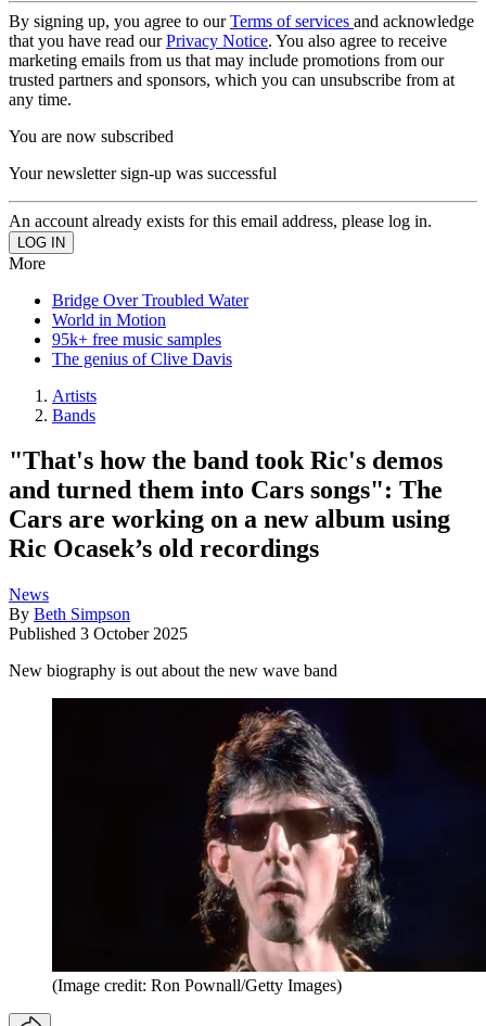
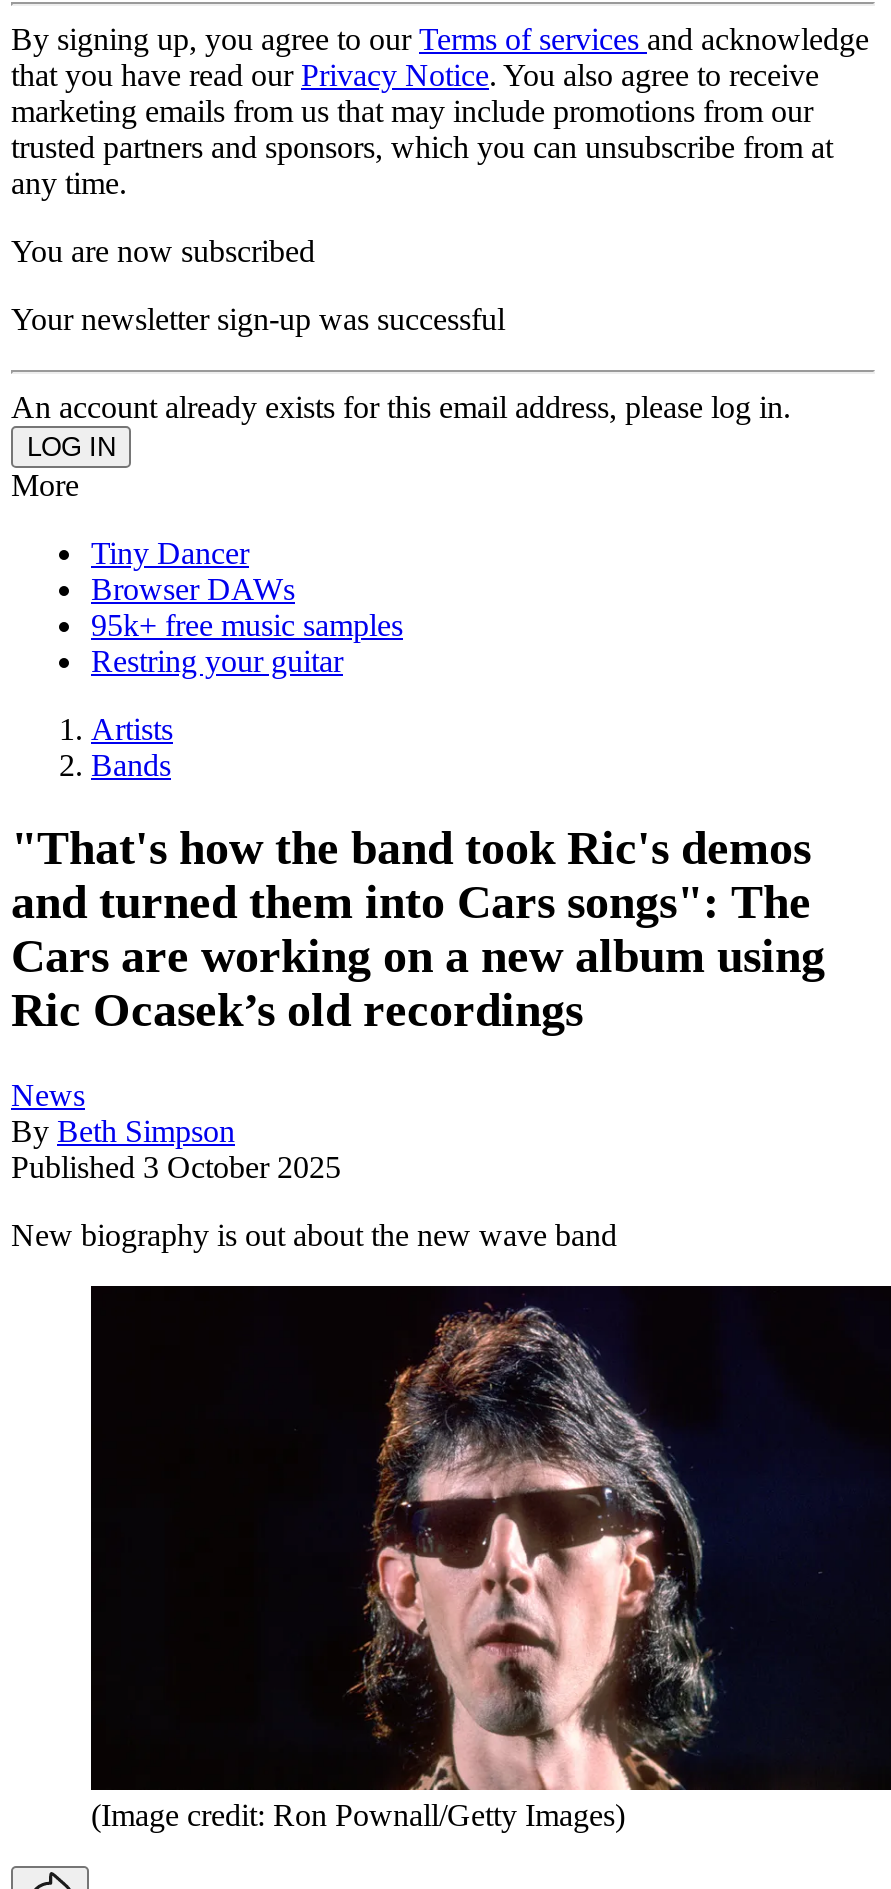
[52,290,248,328] Bridge Over Troubled Water | World in Motion -> [91,535,295,605] Tiny Dancer | Browser DAWs
[52,349,232,368] The genius of Clive Davis -> [91,643,343,677] Restring your guitar

